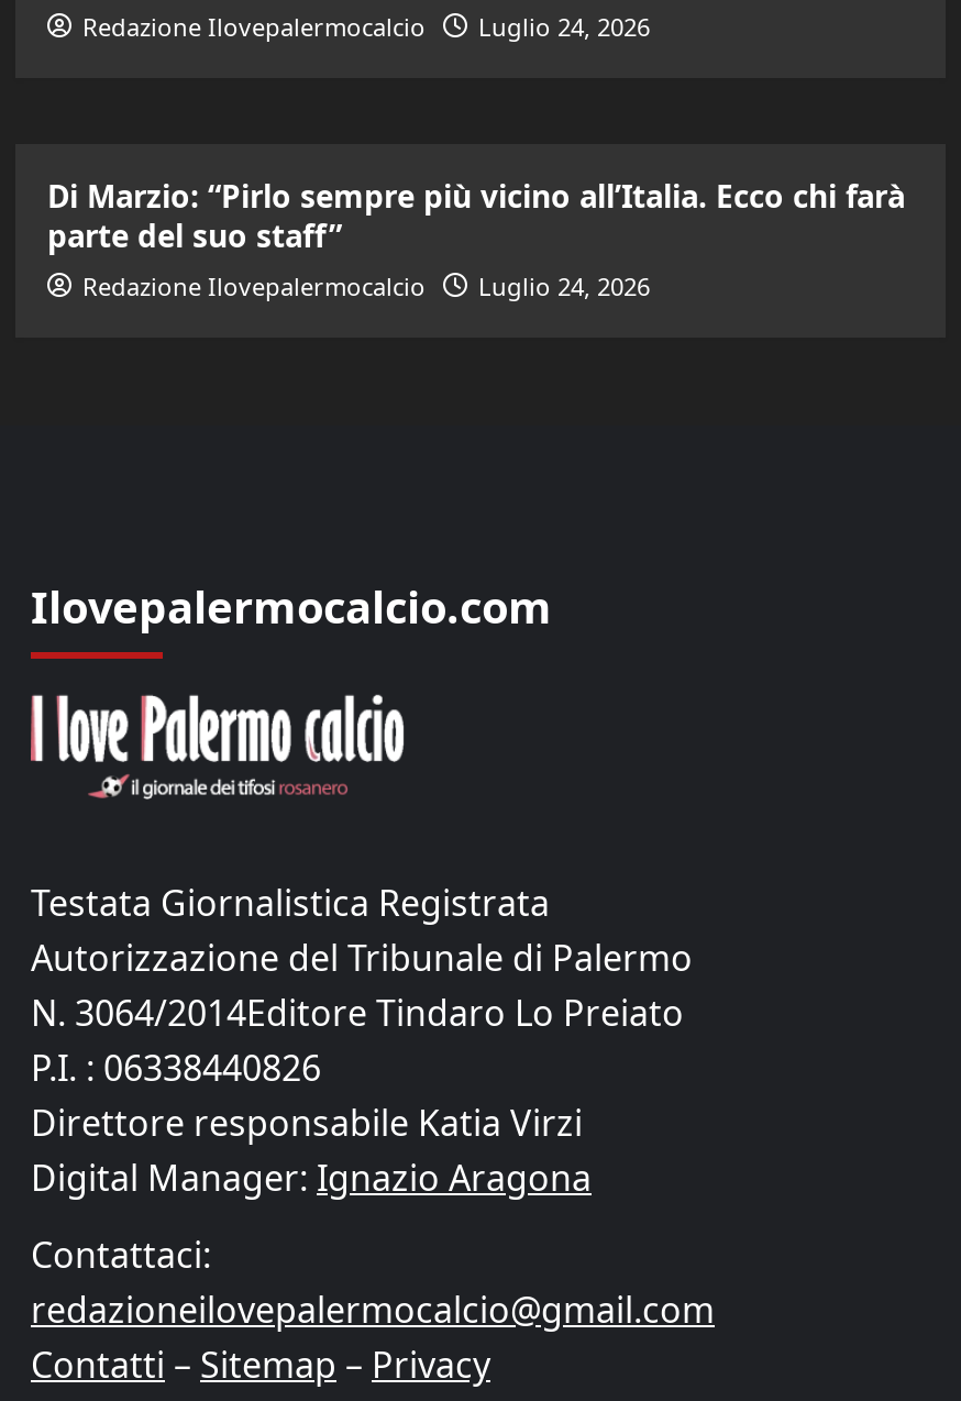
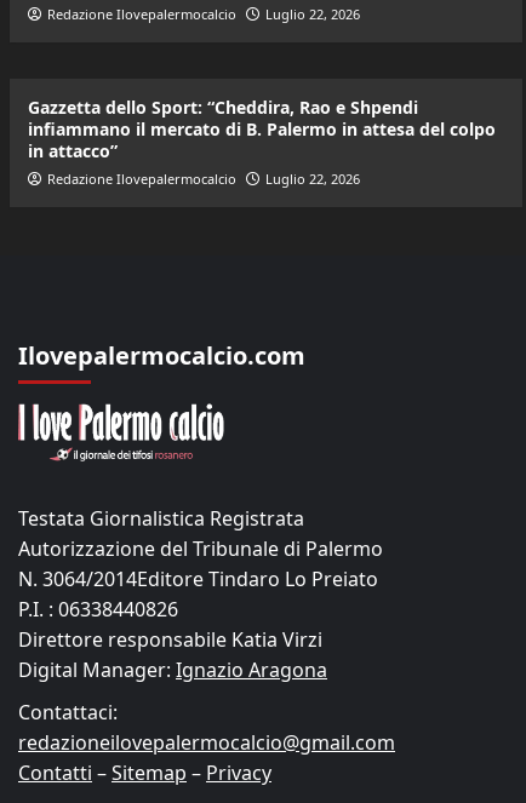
[82,9,650,42] Redazione Ilovepalermocalcio Luglio 24, 2026 -> [47,5,359,23] Redazione Ilovepalermocalcio Luglio 22, 2026
[47,174,905,256] Di Marzio: “Pirlo sempre più vicino all’Italia. Ecco chi farà | parte del suo staff” -> [27,96,495,163] Gazzetta dello Sport: “Cheddira, Rao e Shpendi | infiammano il mercato di B. Palermo in attesa del colpo | in attacco”
[82,269,650,302] Redazione Ilovepalermocalcio Luglio 24, 2026 -> [47,170,359,188] Redazione Ilovepalermocalcio Luglio 22, 2026

